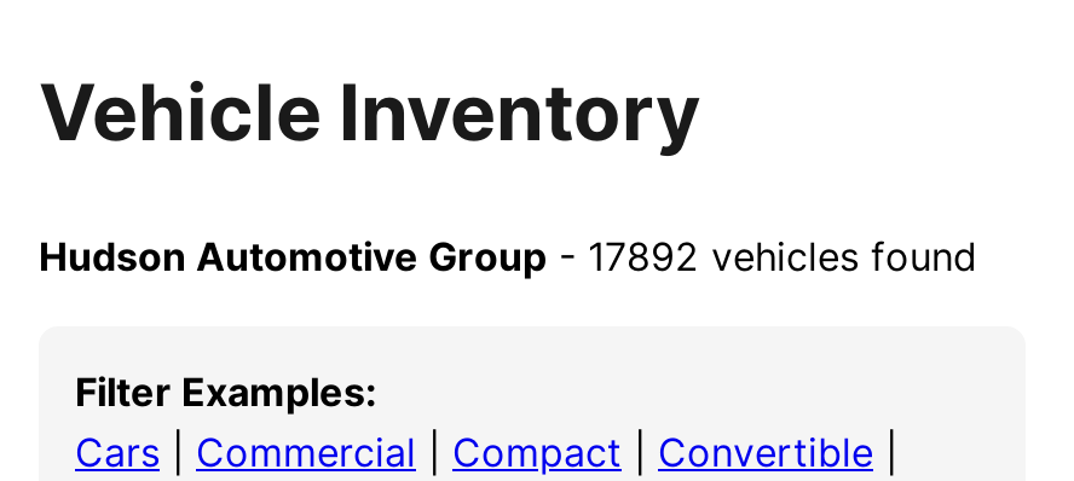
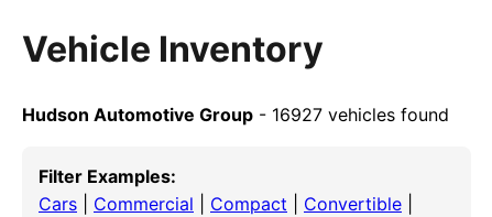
[39,232,977,280] Hudson Automotive Group - 17892 vehicles found -> [22,103,449,125] Hudson Automotive Group - 16927 vehicles found

